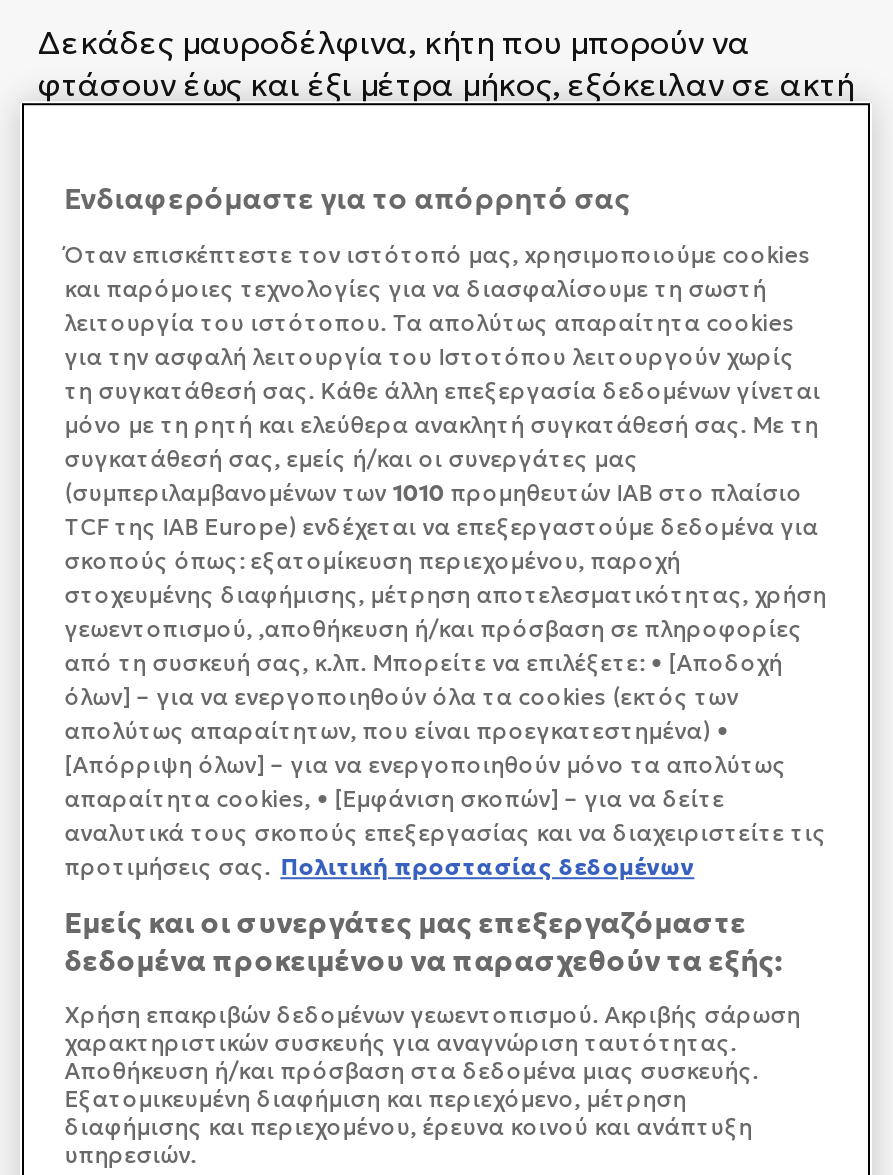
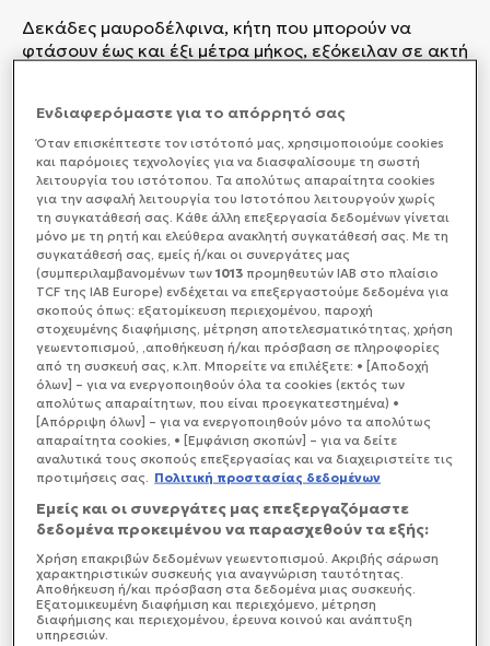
[64,478,802,506] (συμπεριλαμβανομένων των 1010 προμηθευτών IAB στο πλαίσιο -> [36,265,439,281] (συμπεριλαμβανομένων των 1013 προμηθευτών IAB στο πλαίσιο

